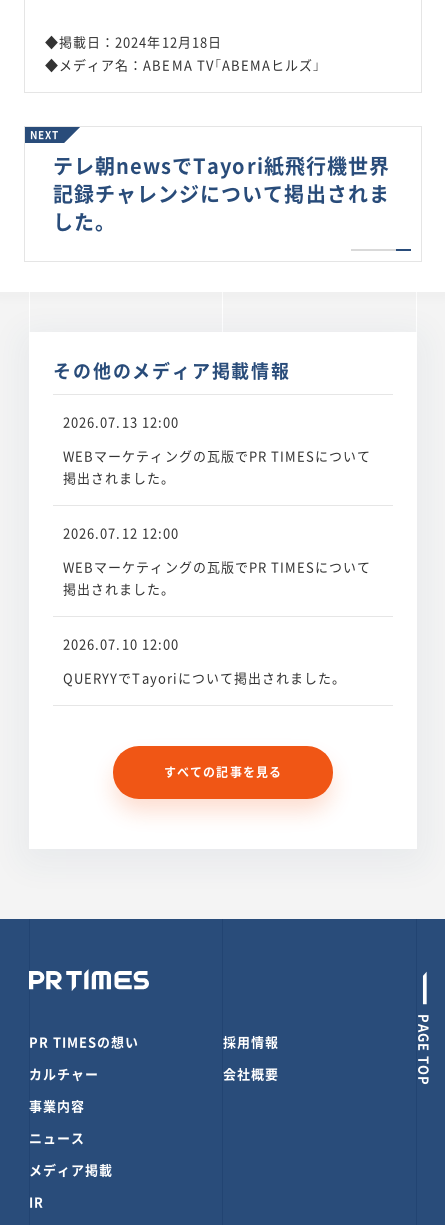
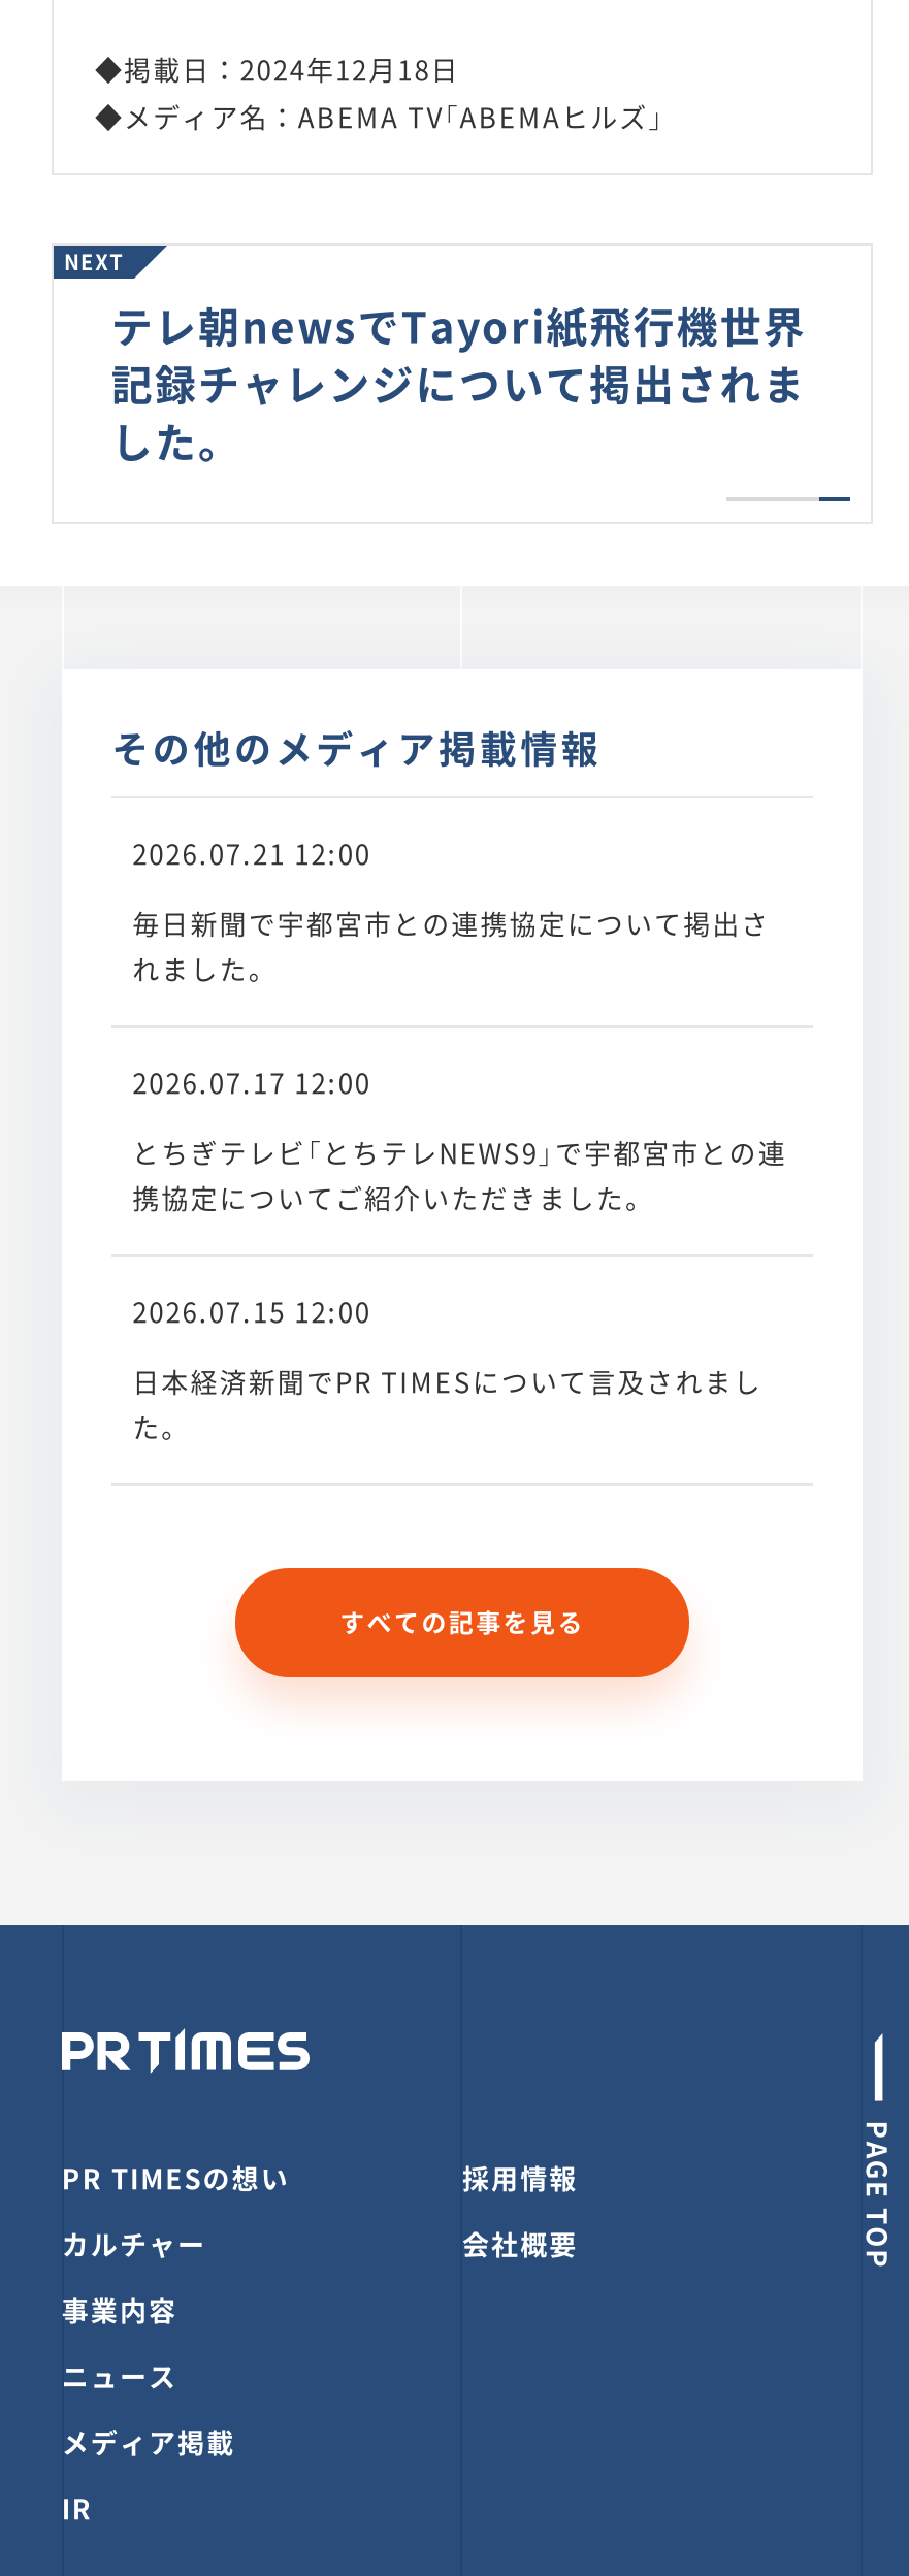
[63,411,179,430] 2026.07.13 12:00 -> [132,833,371,872] 2026.07.21 12:00
[63,445,371,486] WEBマーケティングの瓦版でPR TIMESについて | 掲出されました。 -> [132,903,770,987] 毎日新聞で宇都宮市との連携協定について掲出さ | れました。
[63,522,179,541] 2026.07.12 12:00 -> [132,1062,371,1101] 2026.07.17 12:00
[63,556,371,597] WEBマーケティングの瓦版でPR TIMESについて | 掲出されました。 -> [132,1132,787,1216] とちぎテレビ「とちテレNEWS9」で宇都宮市との連 | 携協定についてご紹介いただきました。
[63,633,179,652] 2026.07.10 12:00 -> [132,1291,371,1330] 2026.07.15 12:00
[63,667,346,686] QUERYYでTayoriについて掲出されました。 -> [132,1361,762,1445] 日本経済新聞でPR TIMESについて言及されまし | た。

